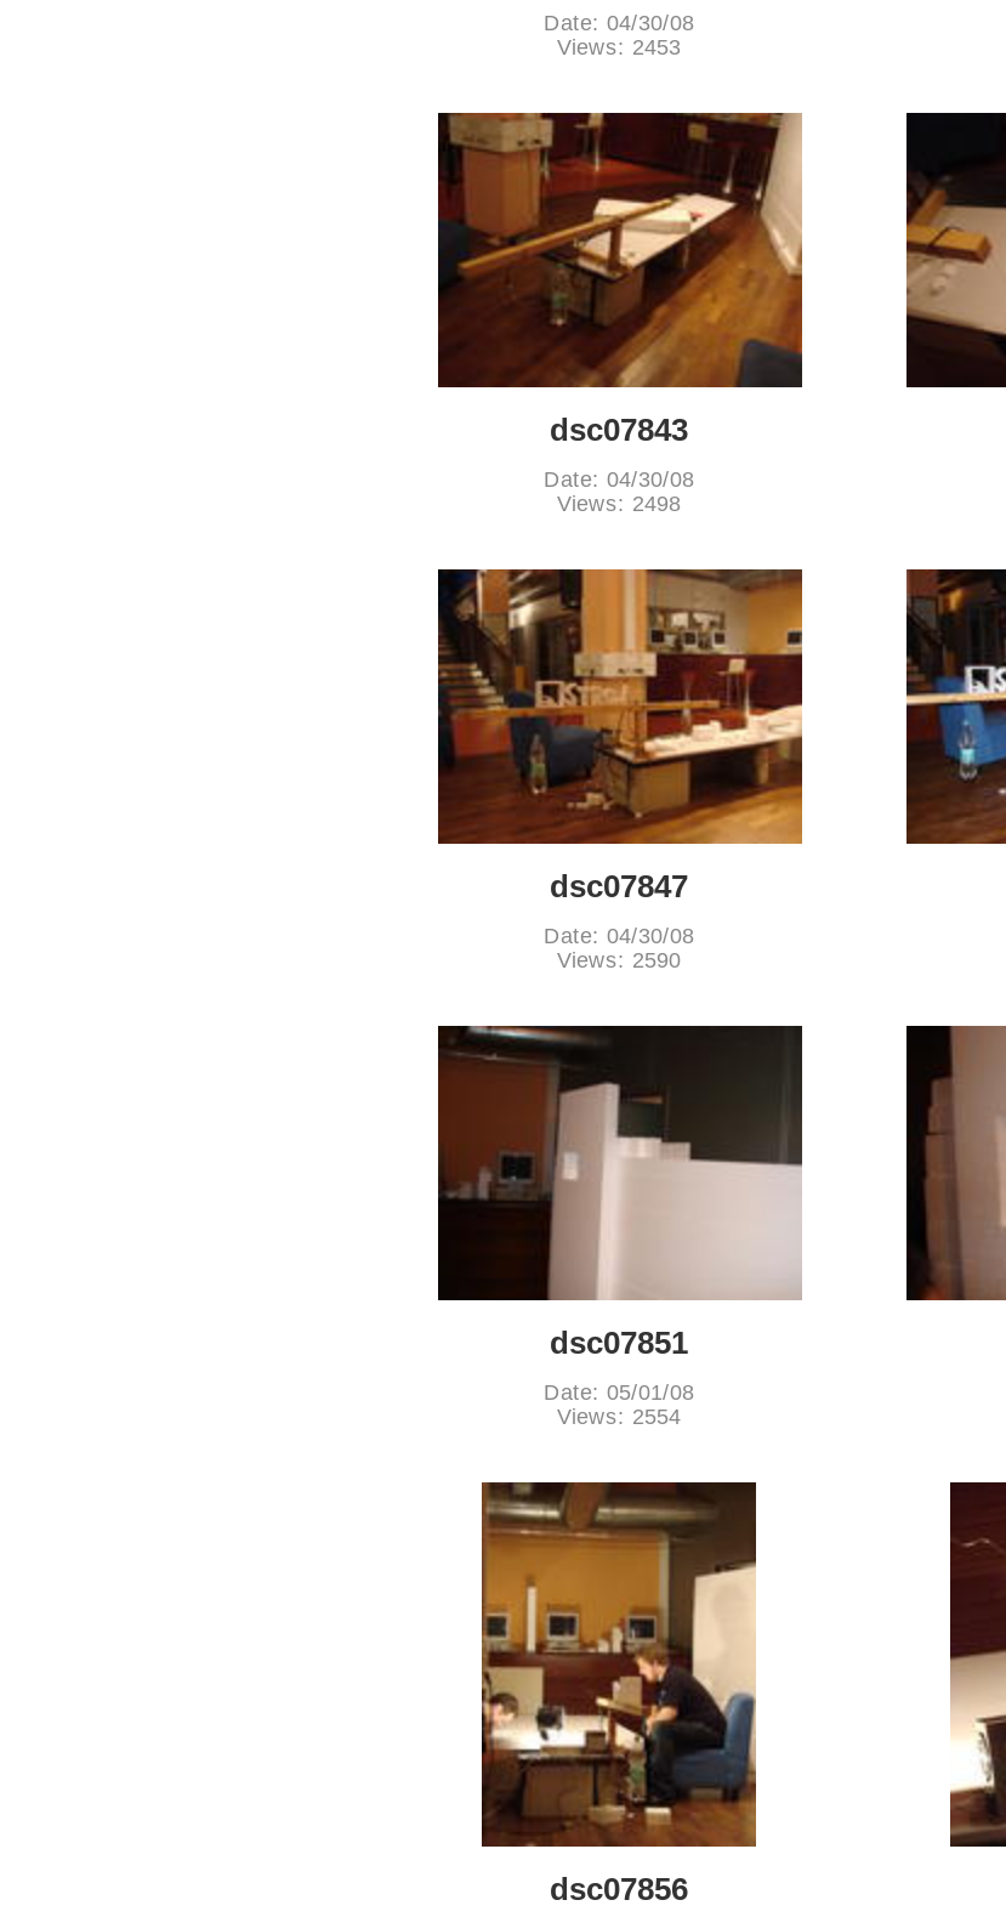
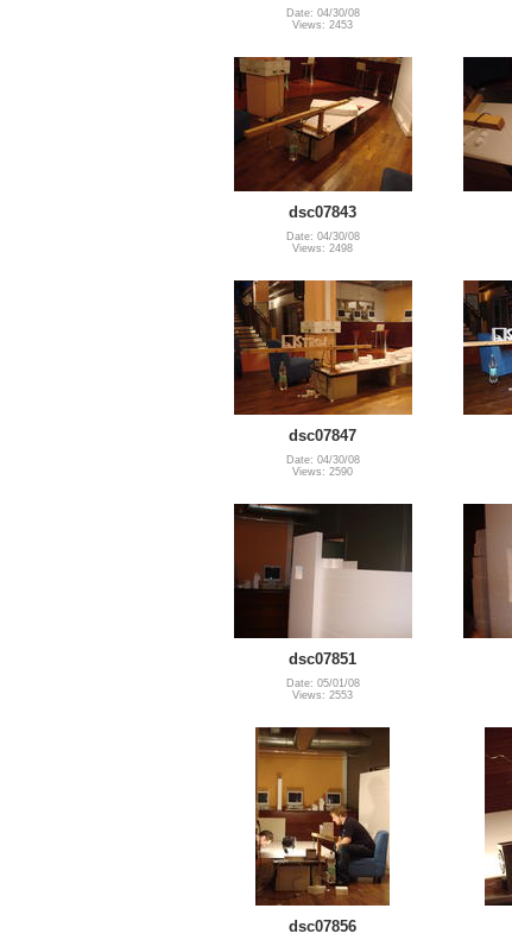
[557,1404,681,1428] Views: 2554 -> [292,689,353,701] Views: 2553

